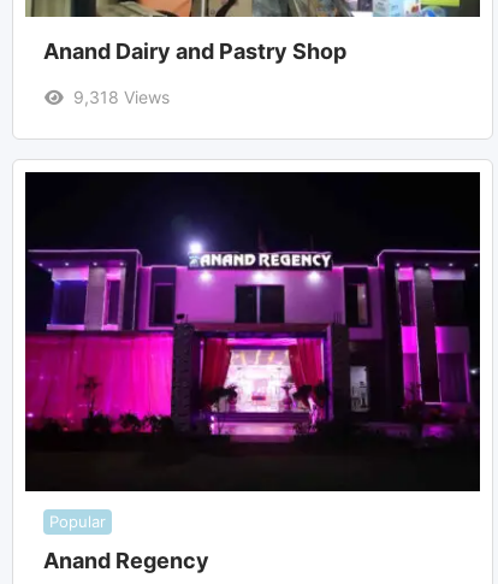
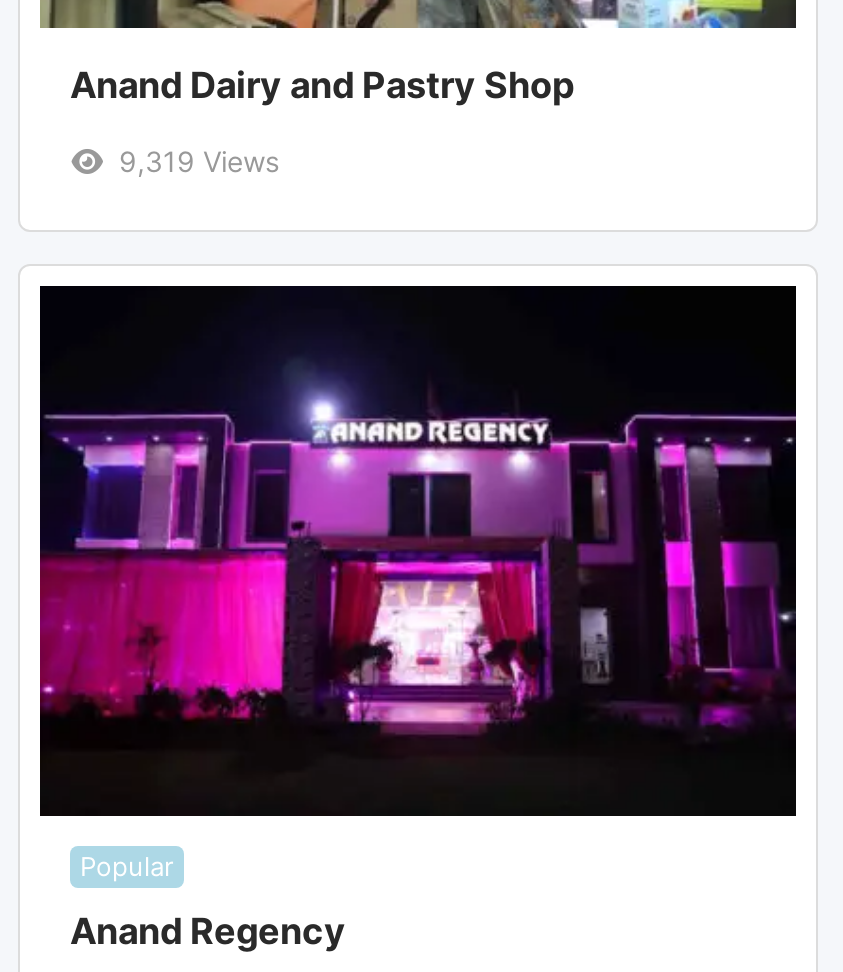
[73,87,169,108] 9,318 Views -> [119,145,279,179] 9,319 Views

